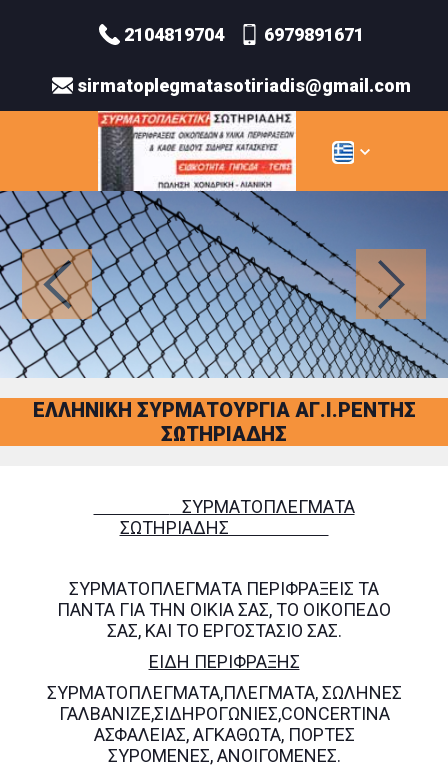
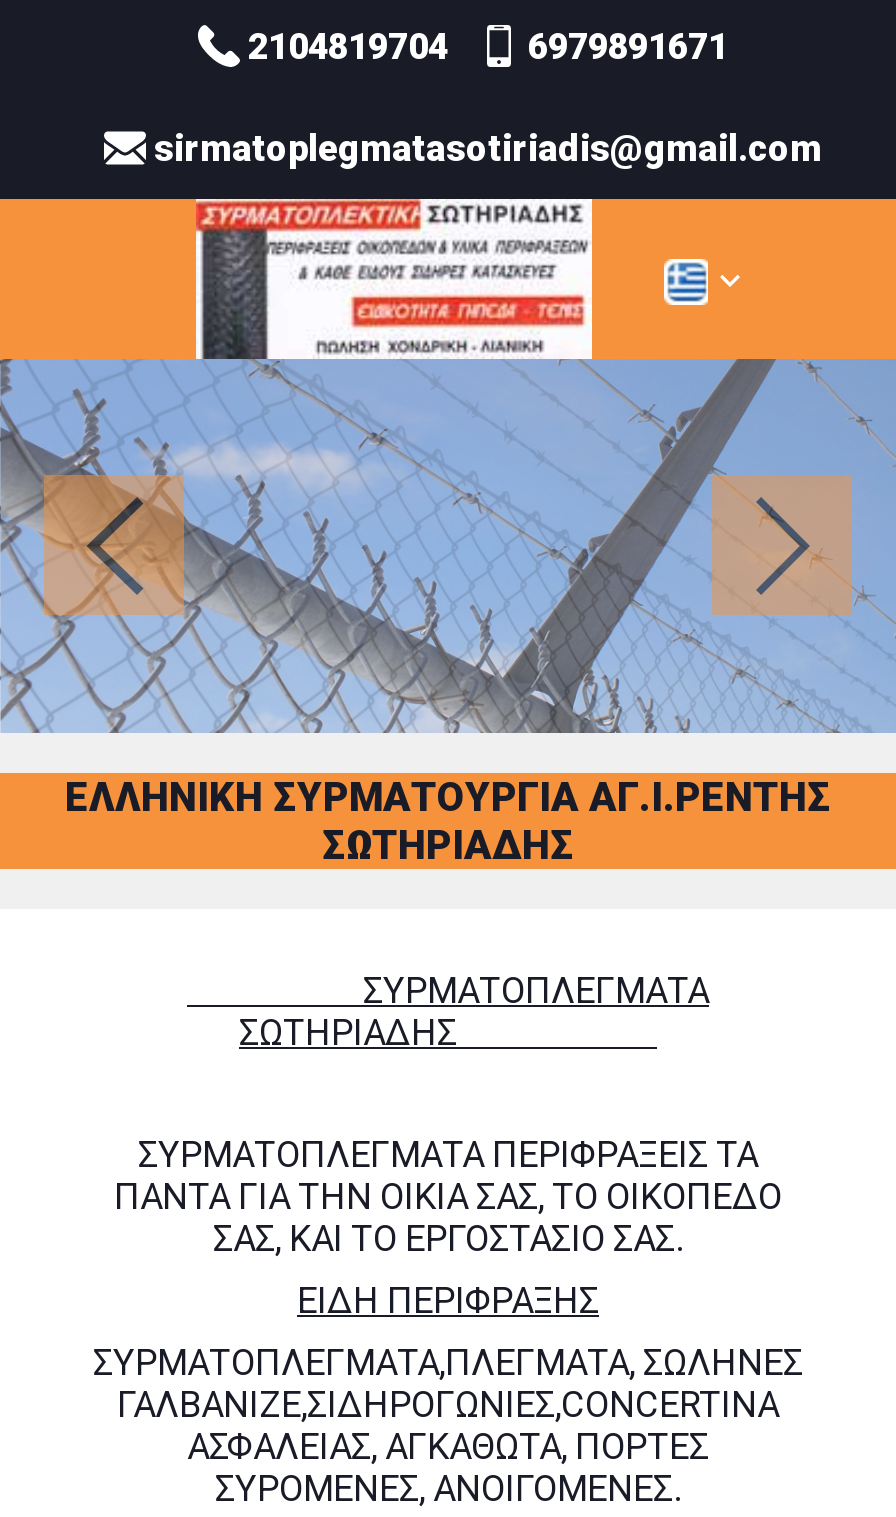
[3,190,445,379] [image] -> [6,357,890,735] [image]

